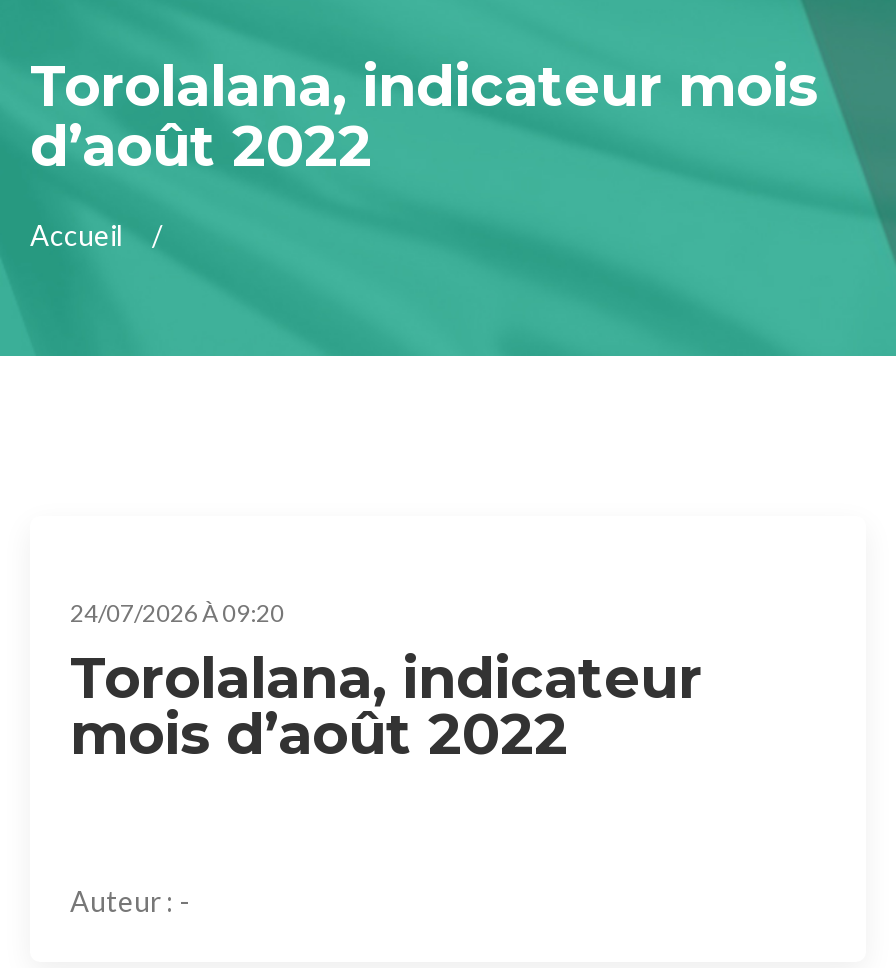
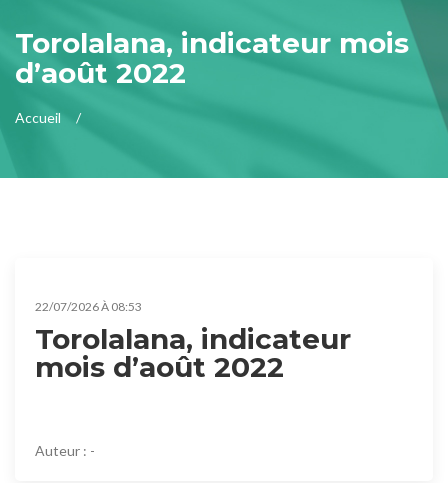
[70,598,284,628] 24/07/2026 À 09:20 -> [35,299,142,314] 22/07/2026 À 08:53

